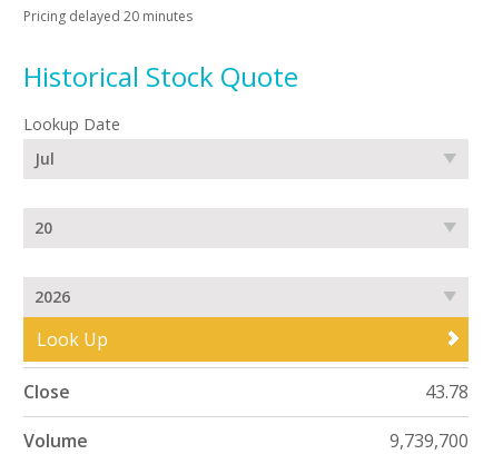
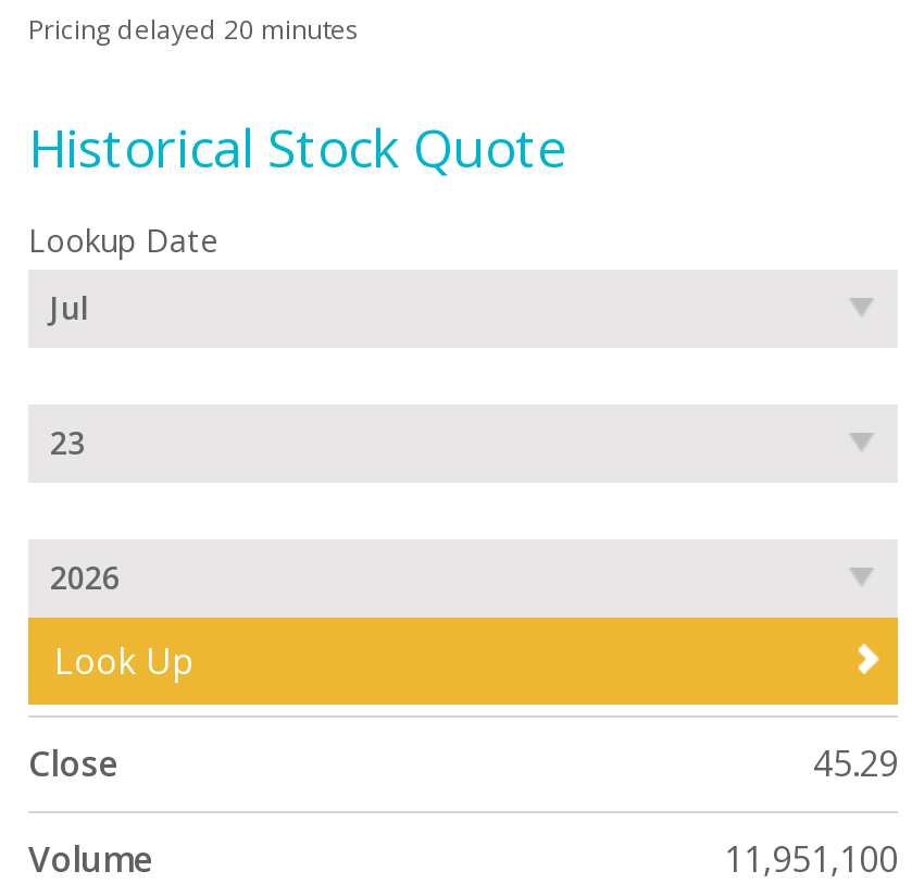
[34,217,52,238] 20 -> [50,422,85,463] 23
[425,379,469,404] 43.78 -> [813,739,898,787] 45.29
[390,428,469,453] 9,739,700 -> [724,835,898,883] 11,951,100

